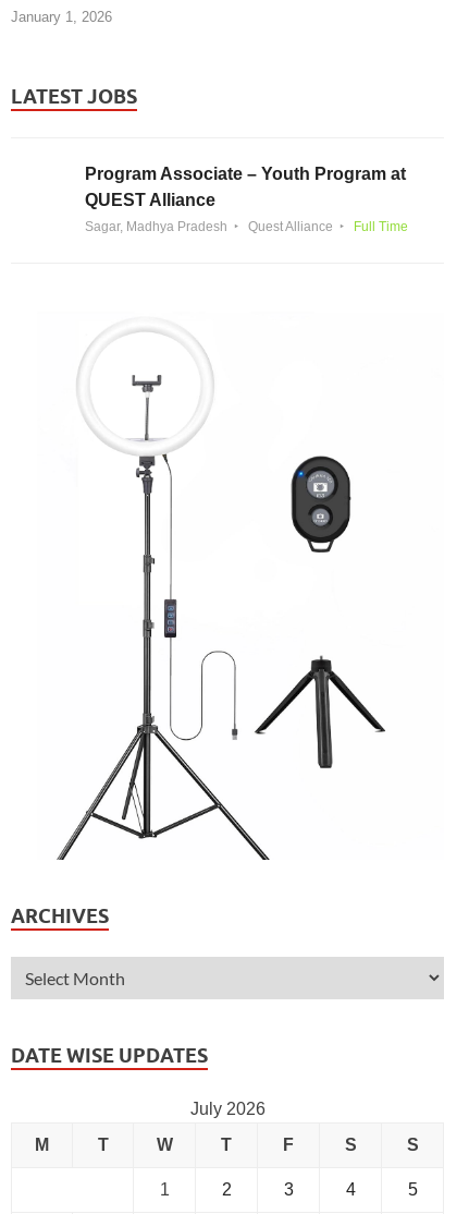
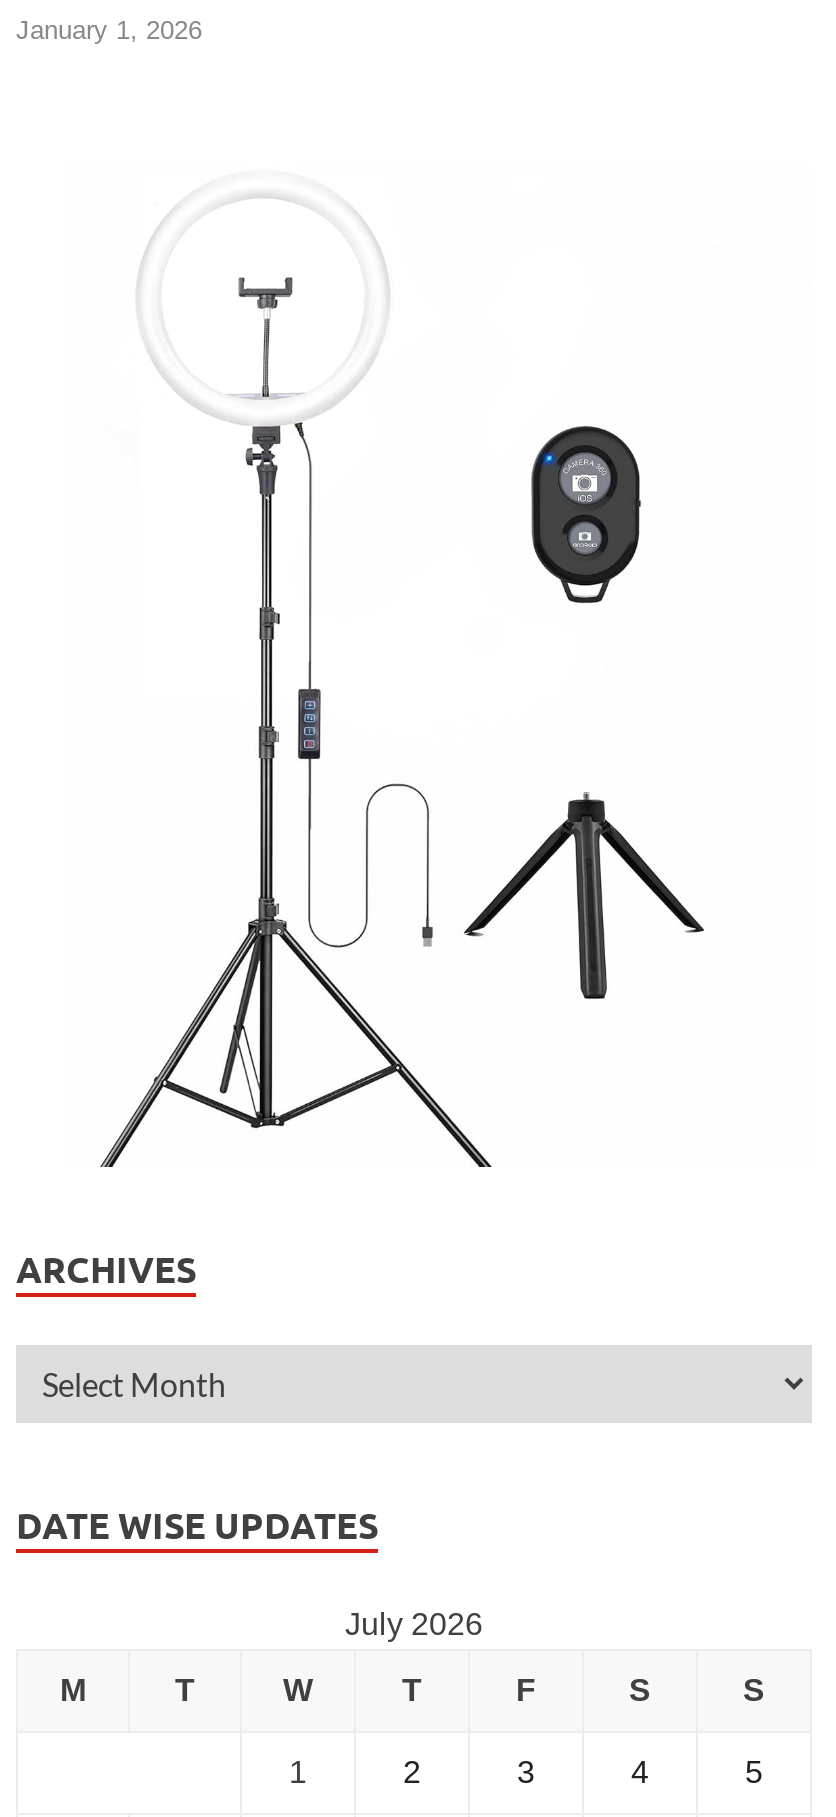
[11,85,408,234] LATEST JOBS | Program Associate – Youth Program at | QUEST Alliance | Sagar, Madhya Pradesh | Quest Alliance | Full Time -> none

